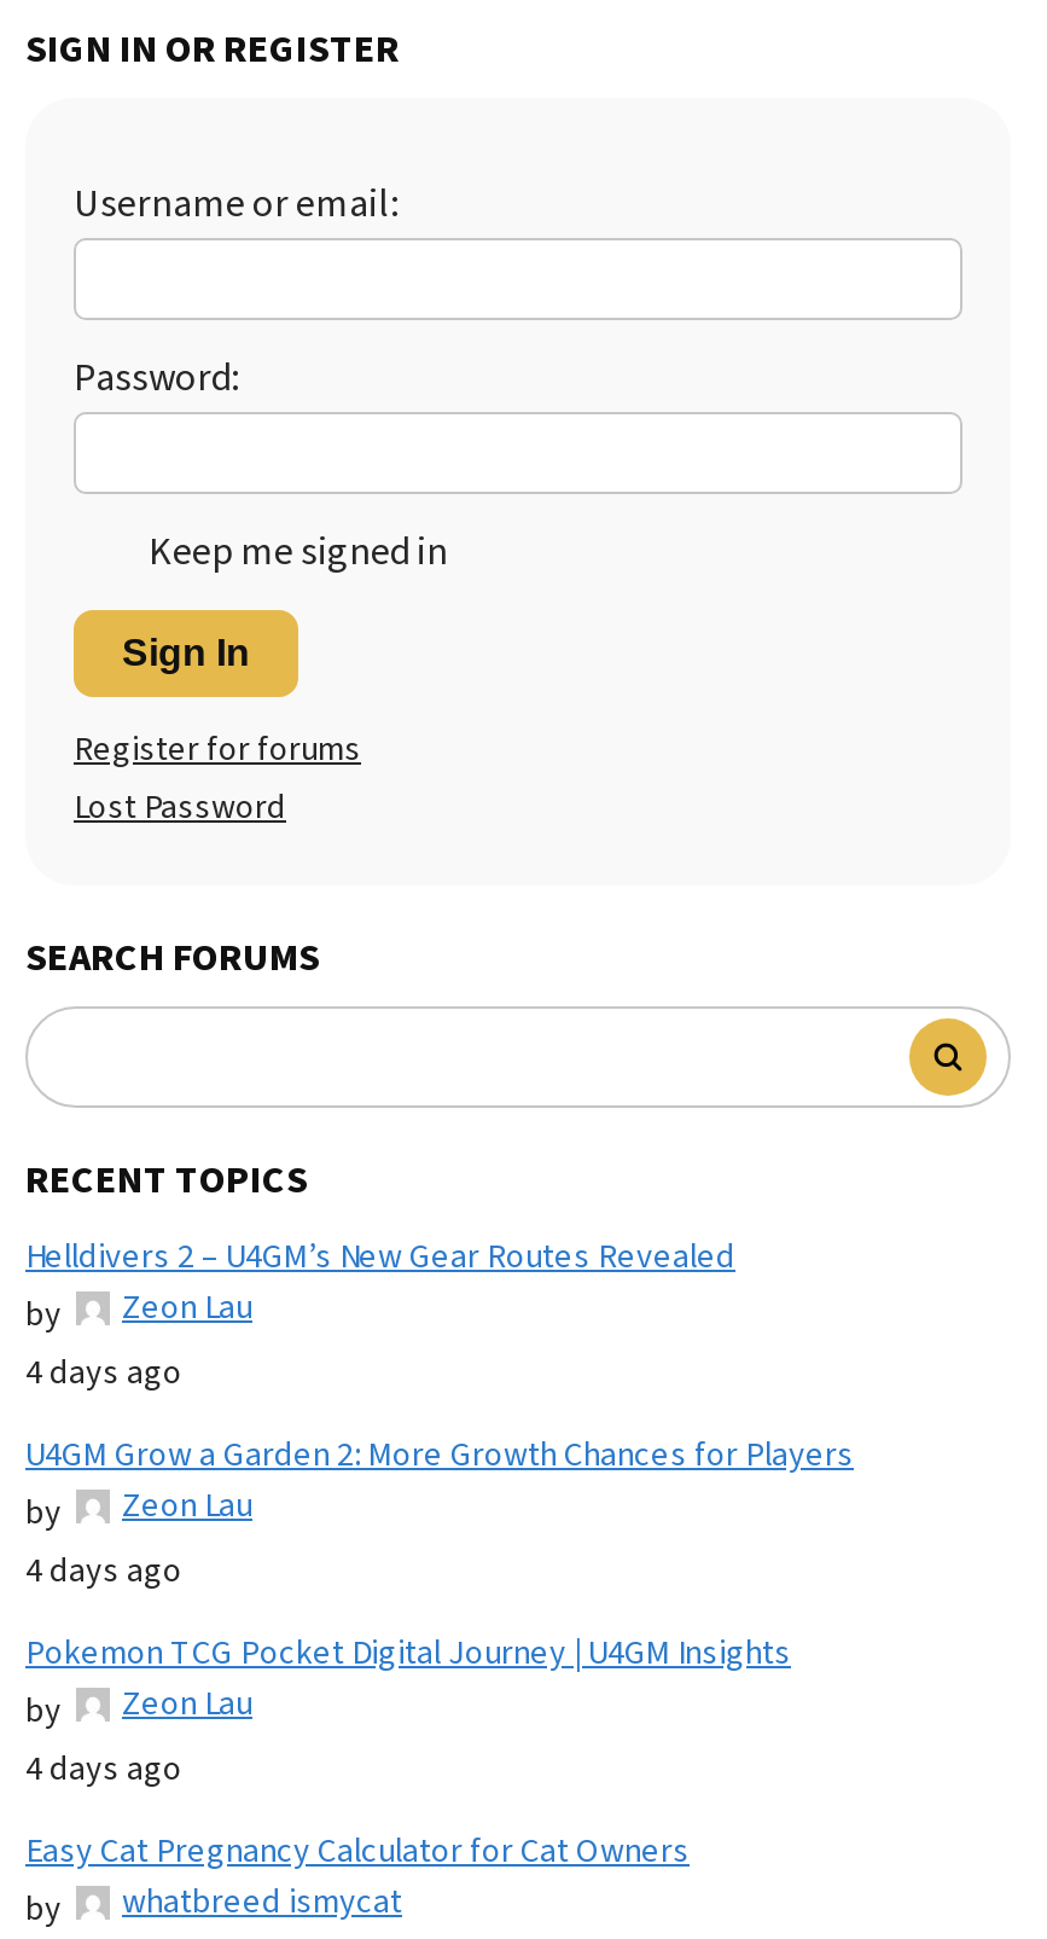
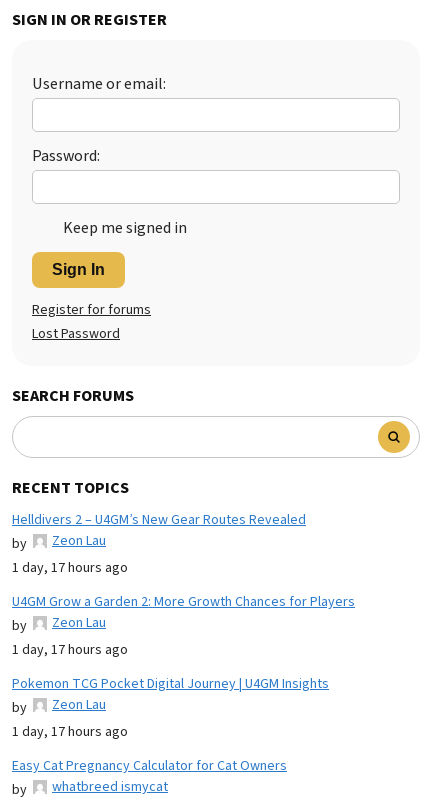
[25,1349,182,1397] 4 days ago -> [12,558,128,578] 1 day, 17 hours ago
[25,1547,182,1595] 4 days ago -> [12,640,128,660] 1 day, 17 hours ago
[25,1745,182,1793] 4 days ago -> [12,722,128,742] 1 day, 17 hours ago

